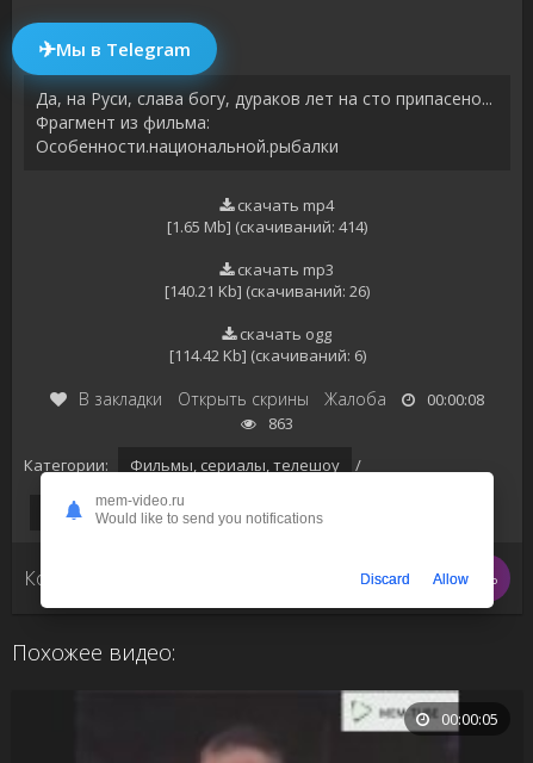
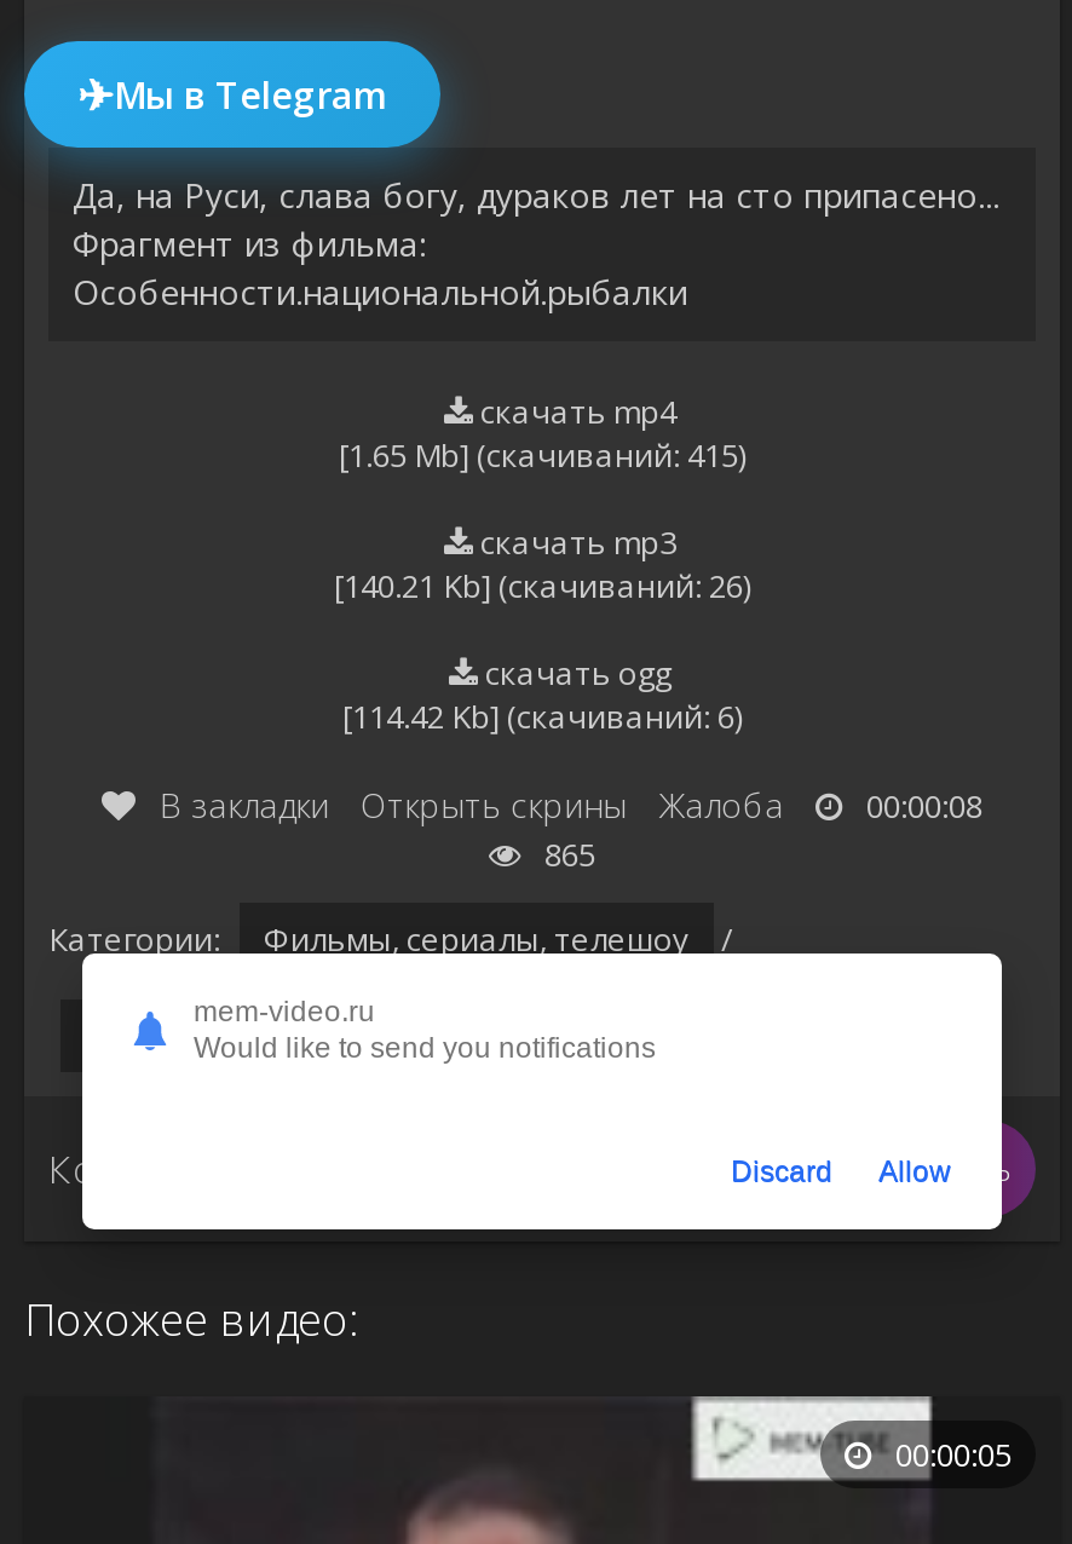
[167,216,367,237] [1.65 Mb] (cкачиваний: 414) -> [339,433,745,476] [1.65 Mb] (cкачиваний: 415)
[268,412,293,434] 863 -> [544,832,595,876] 865

